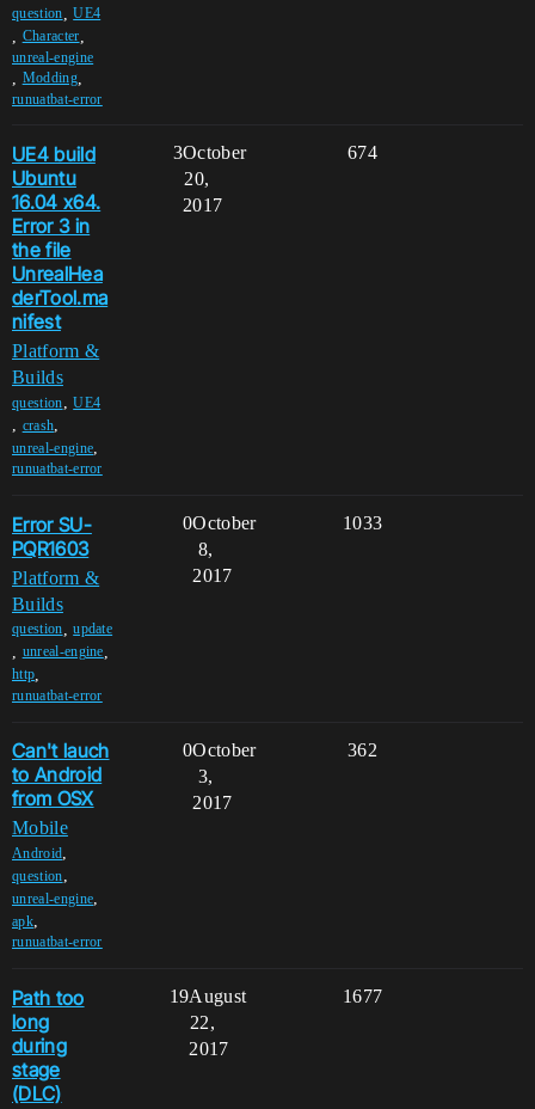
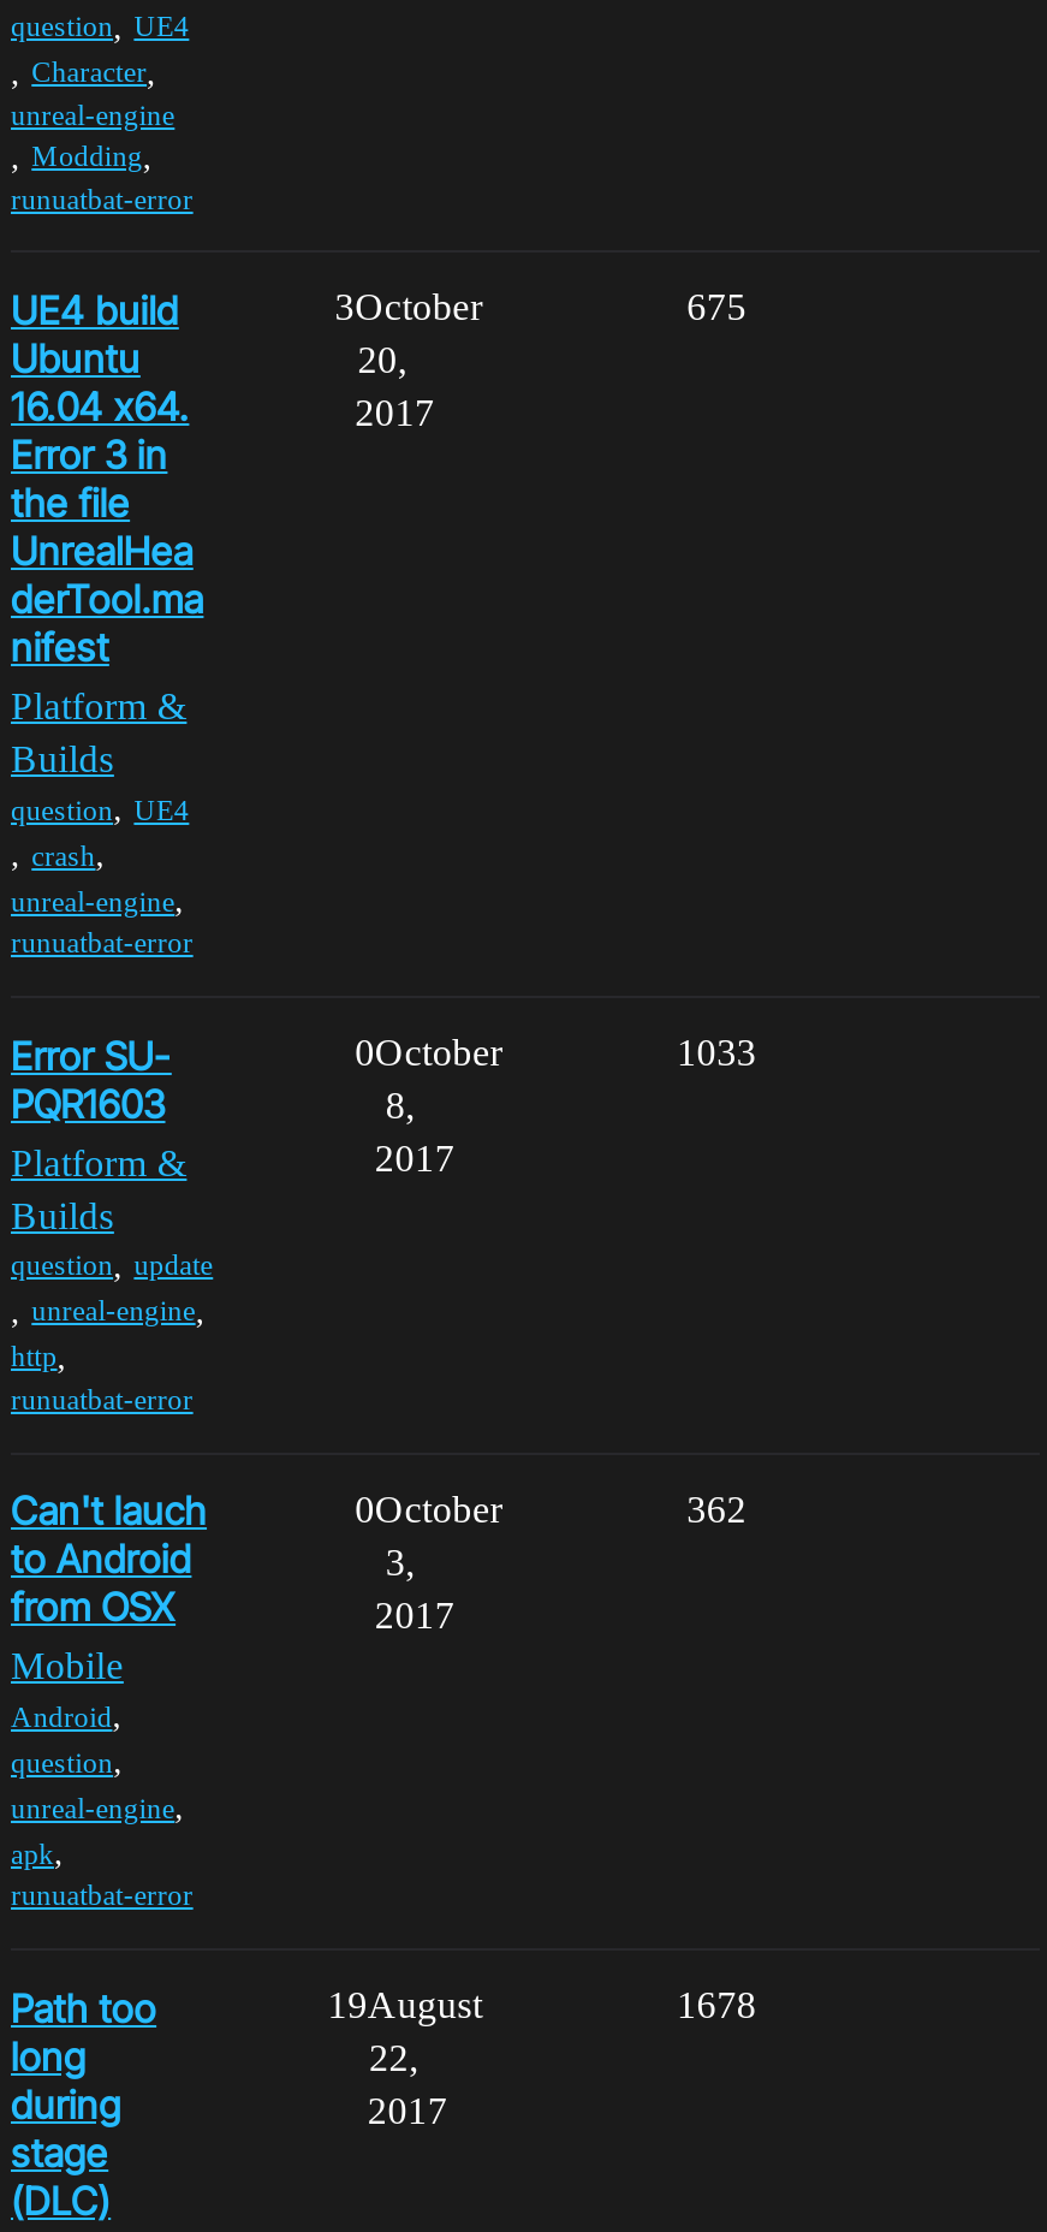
[348,143,377,163] 674 -> [687,287,747,328] 675
[343,986,382,1006] 1677 -> [677,1985,757,2025] 1678

